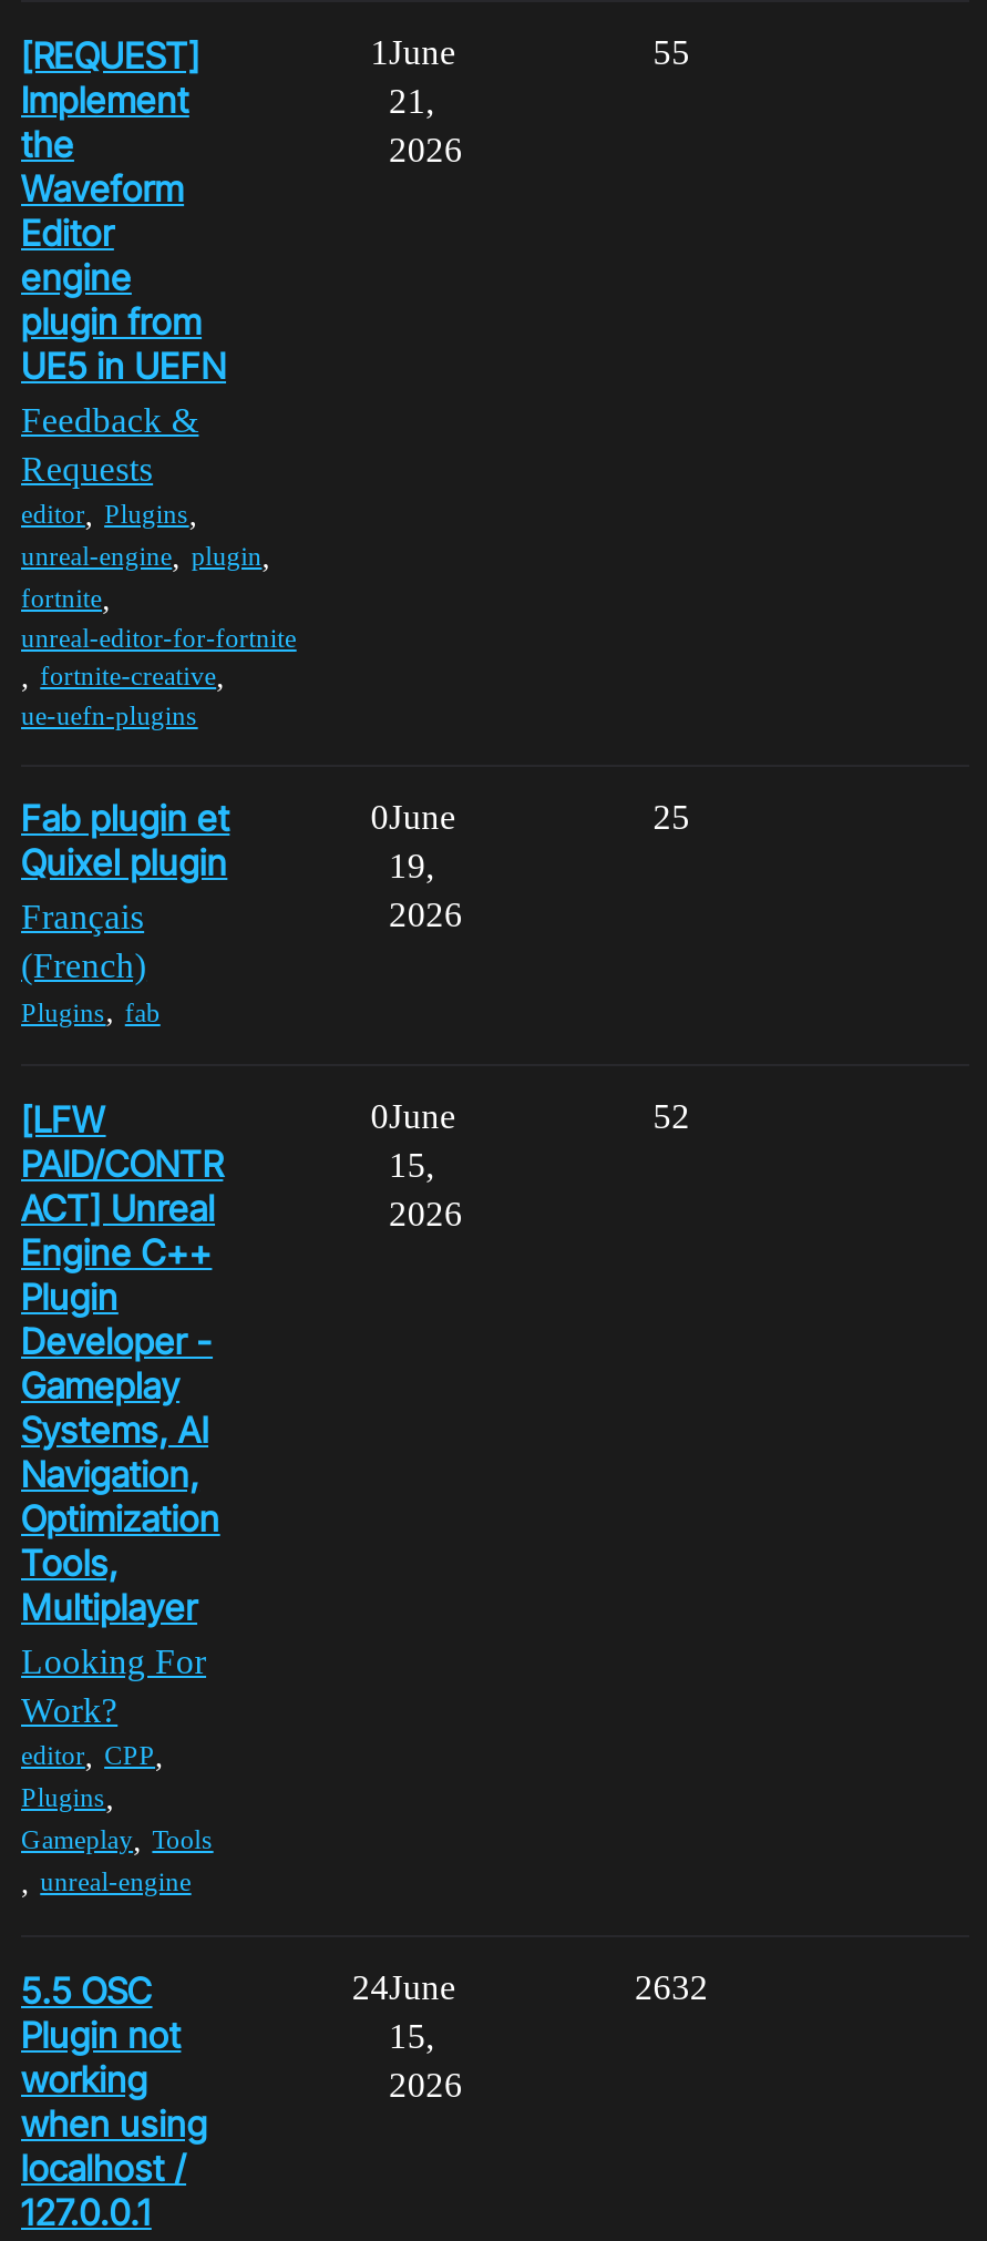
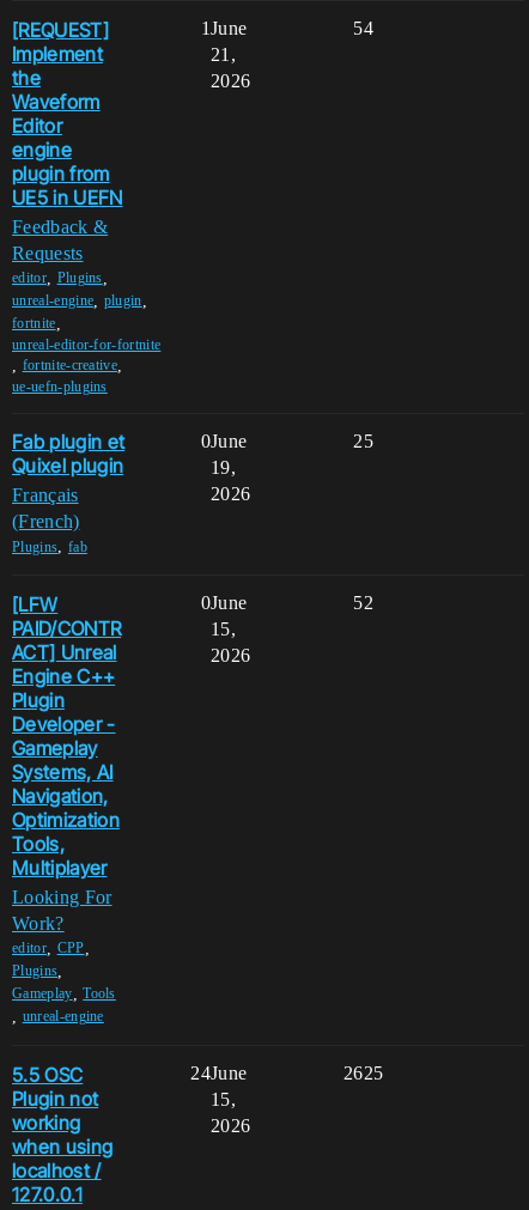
[653,33,690,71] 55 -> [353,18,373,38] 54
[635,1968,708,2006] 2632 -> [343,1063,383,1083] 2625

